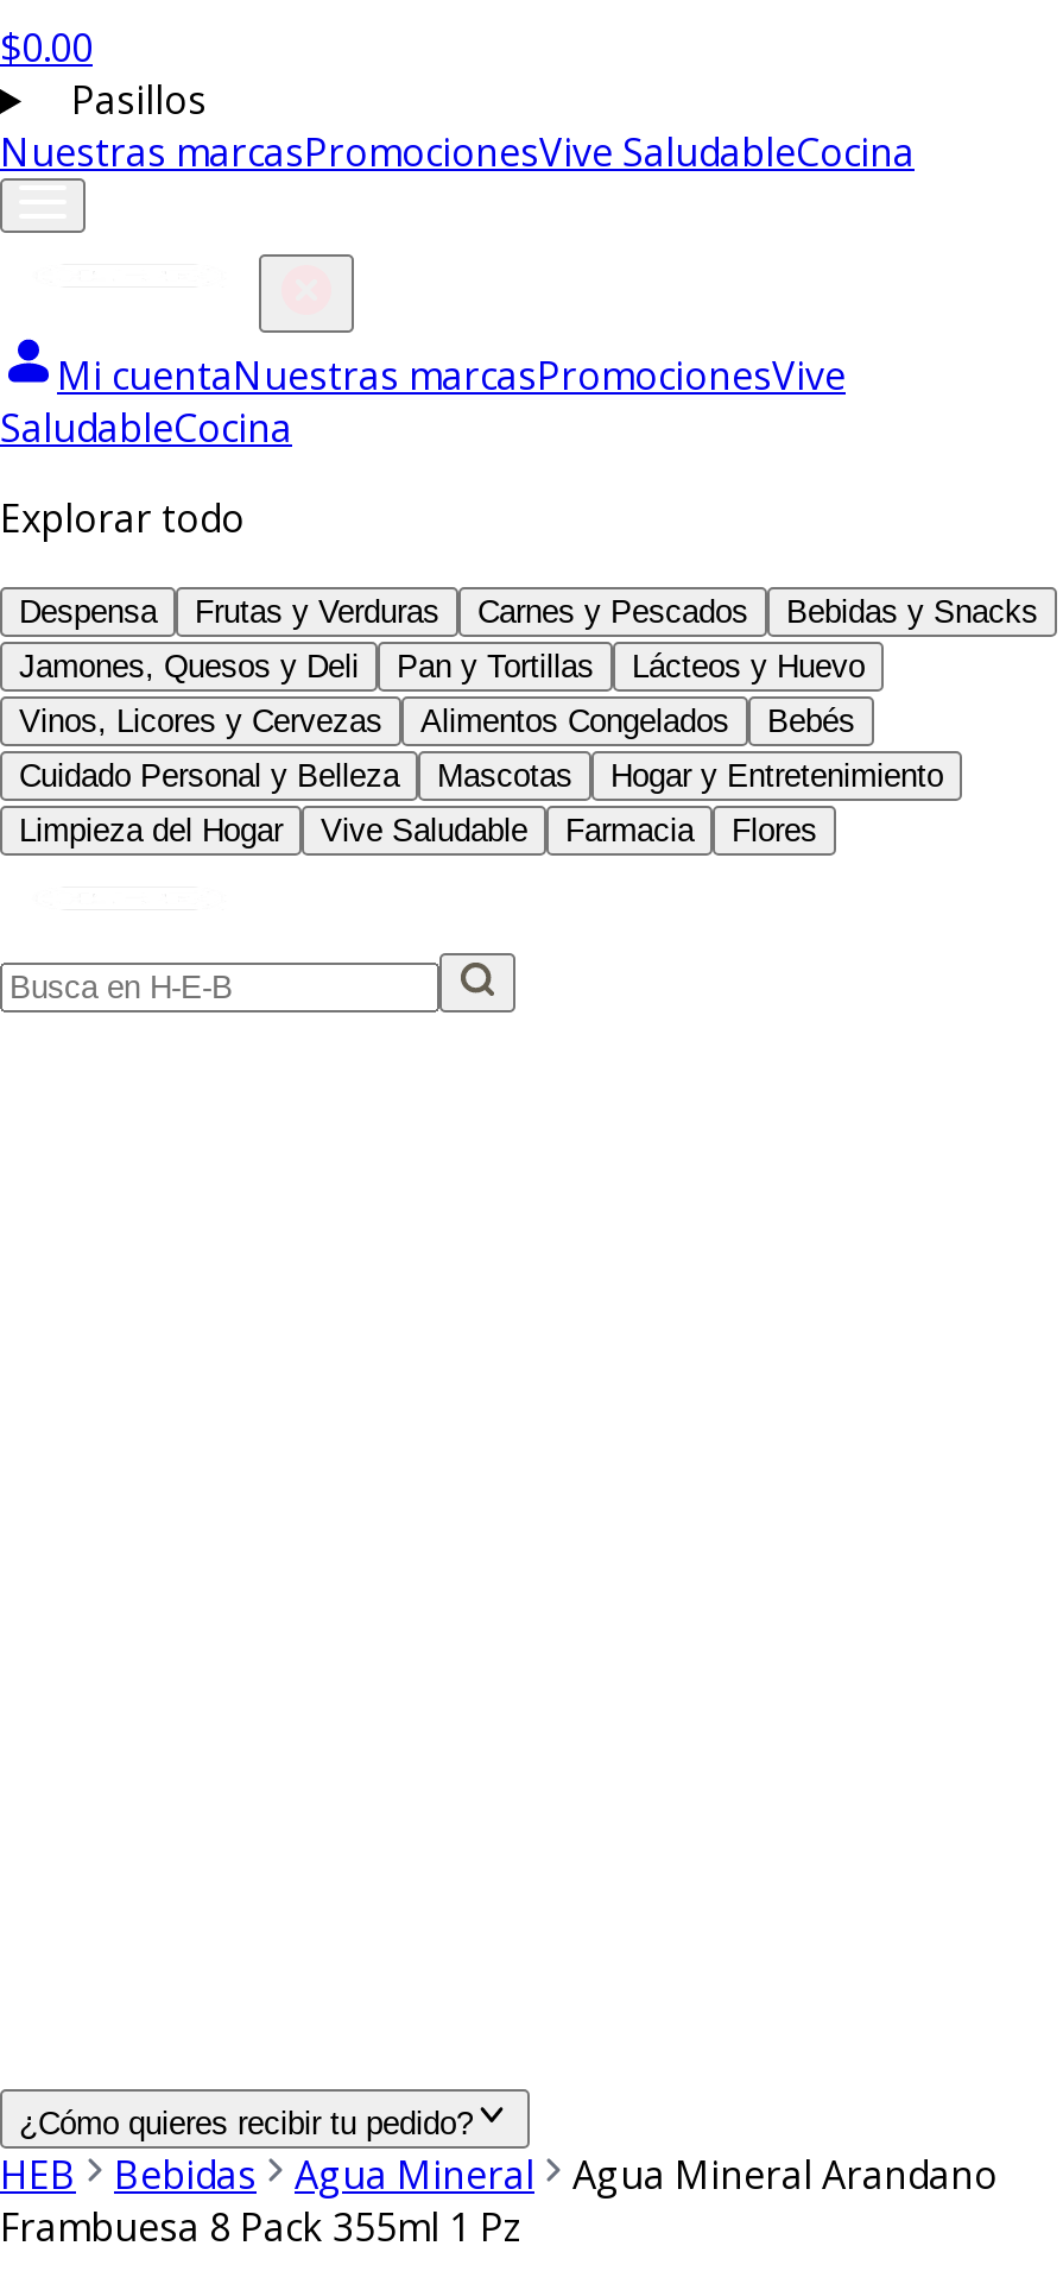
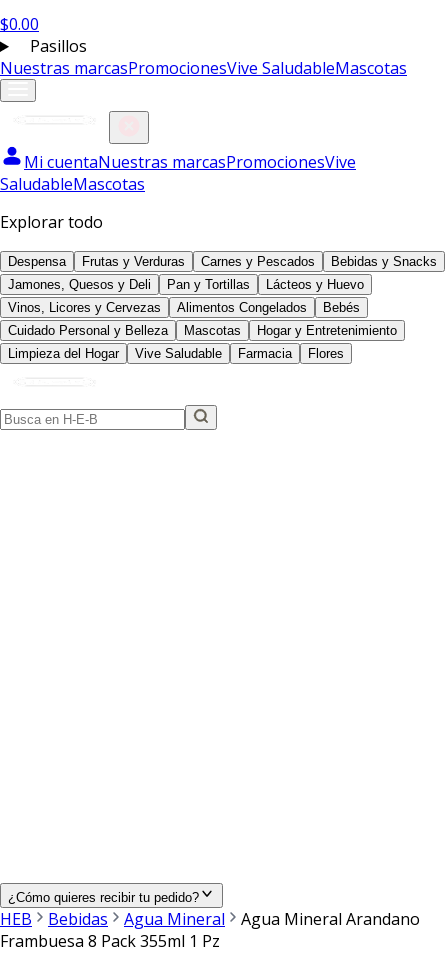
[0,126,915,178] Nuestras marcasPromocionesVive SaludableCocina -> [0,57,407,79] Nuestras marcasPromocionesVive SaludableMascotas
[0,402,292,454] SaludableCocina -> [0,173,145,195] SaludableMascotas

